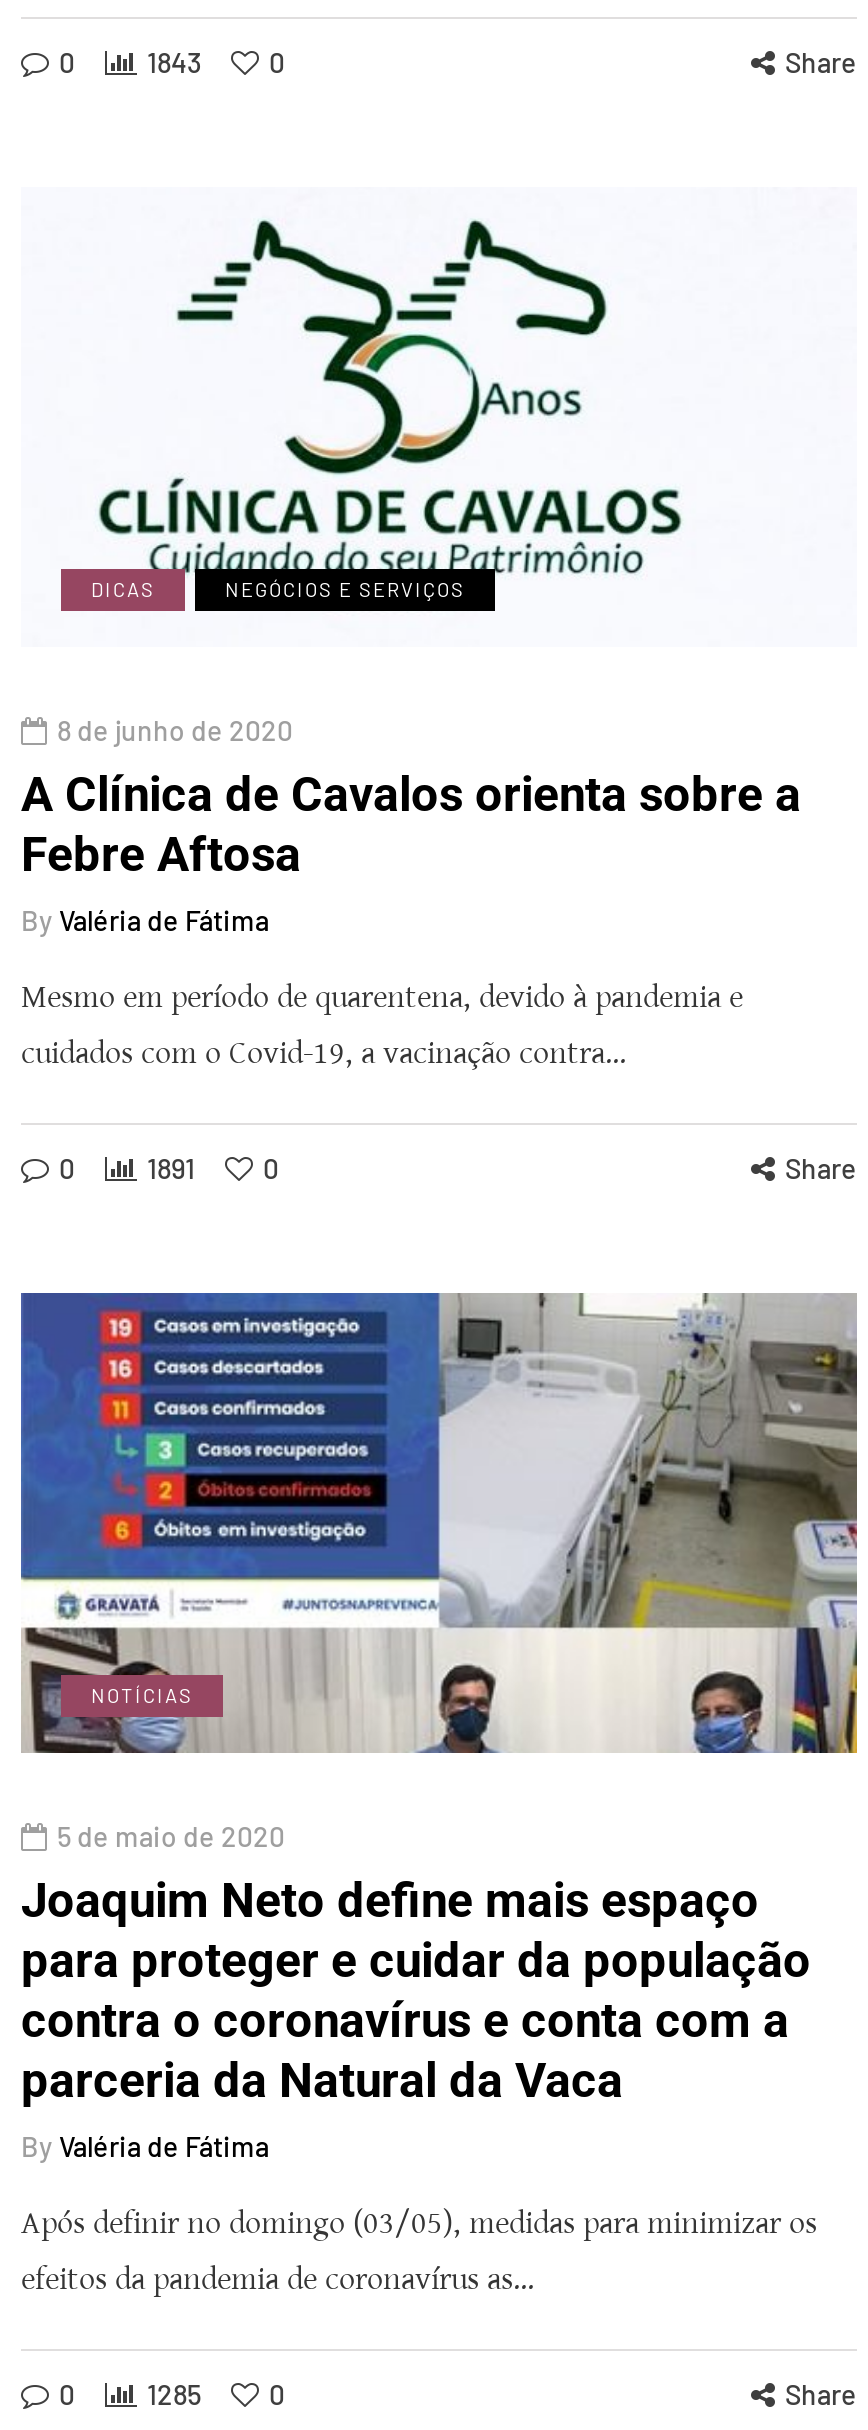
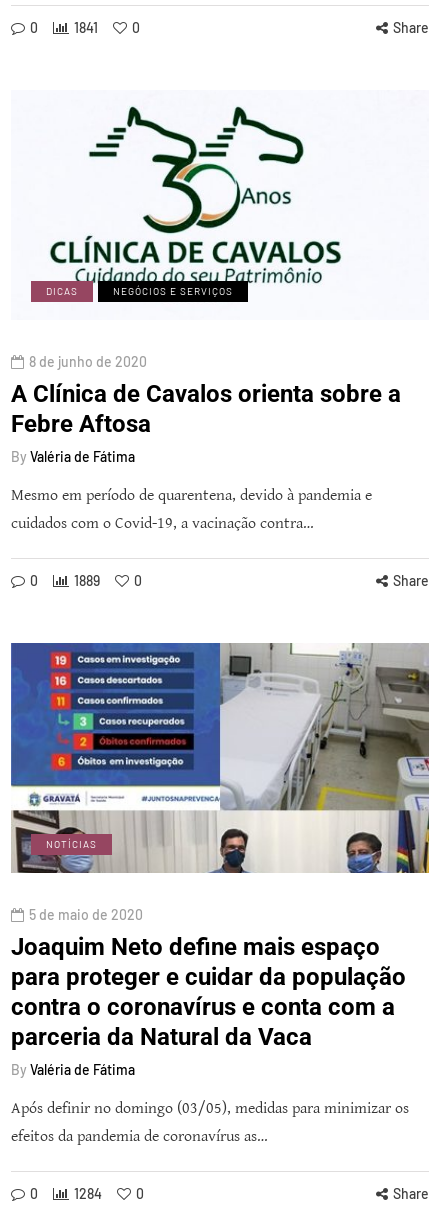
[147,46,201,80] 1843 -> [74,19,98,36] 1841
[147,1151,279,1185] 1891 0 -> [74,572,142,589] 1889 0
[147,2377,285,2411] 1285 0 -> [74,1185,144,1202] 1284 0

